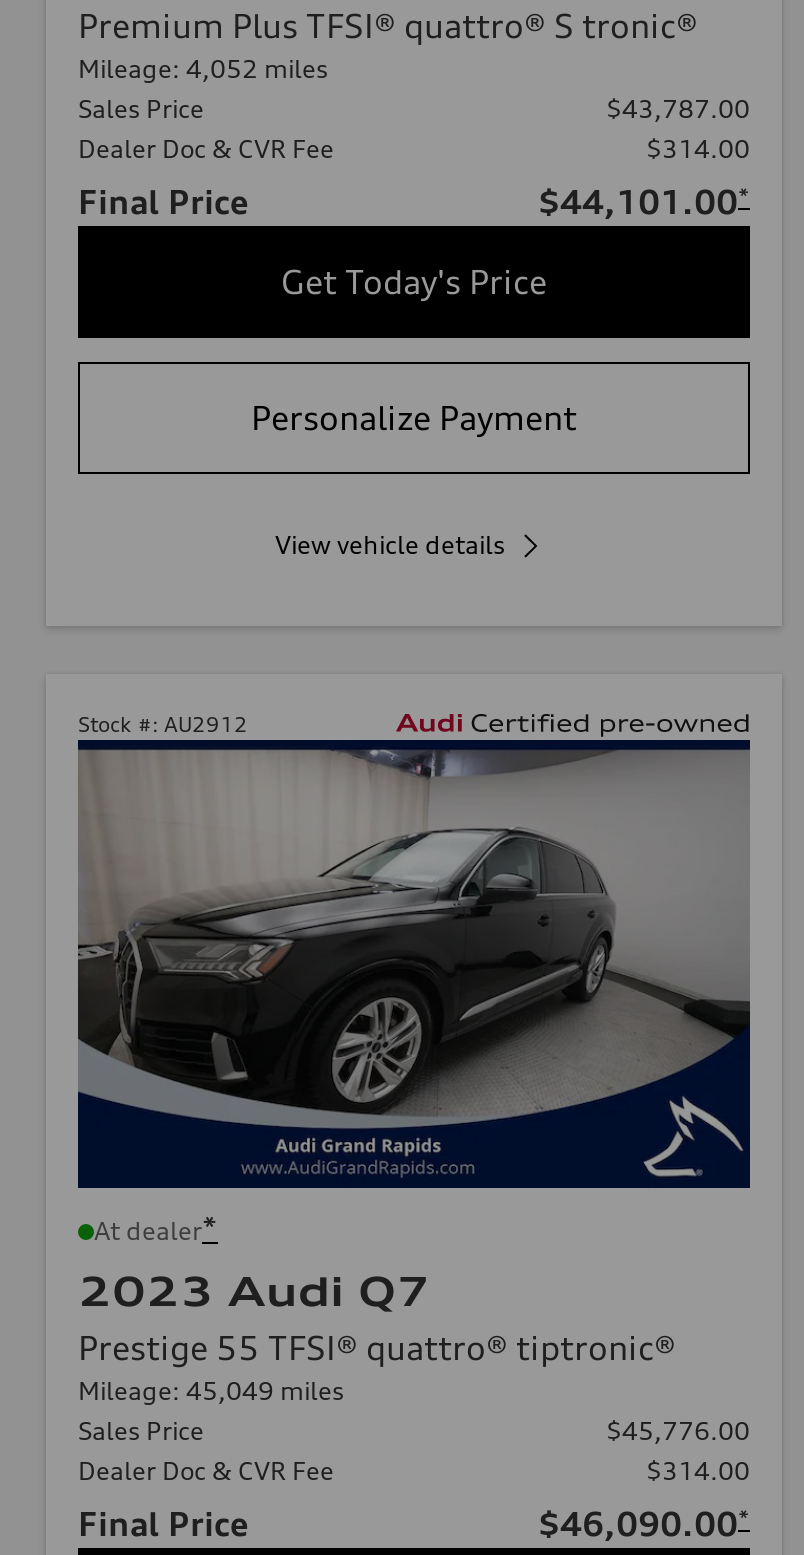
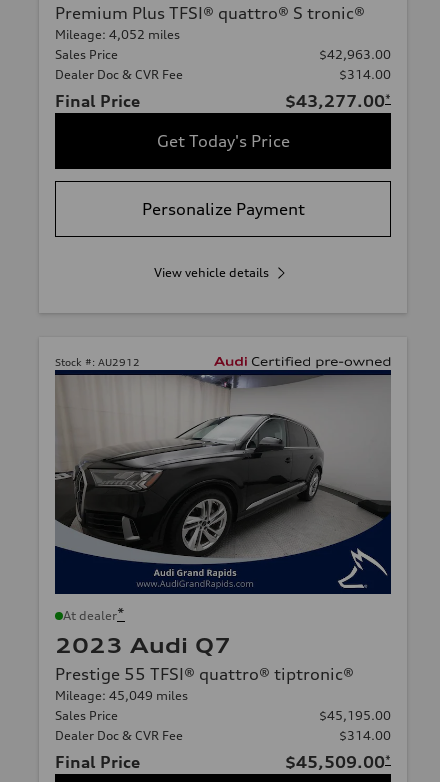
[606,94,750,124] $43,787.00 -> [319,47,391,62] $42,963.00
[538,182,750,222] $44,101.00* -> [285,91,391,111] $43,277.00*
[606,1417,750,1447] $45,776.00 -> [319,708,391,723] $45,195.00
[538,1505,750,1545] $46,090.00* -> [285,752,391,772] $45,509.00*

